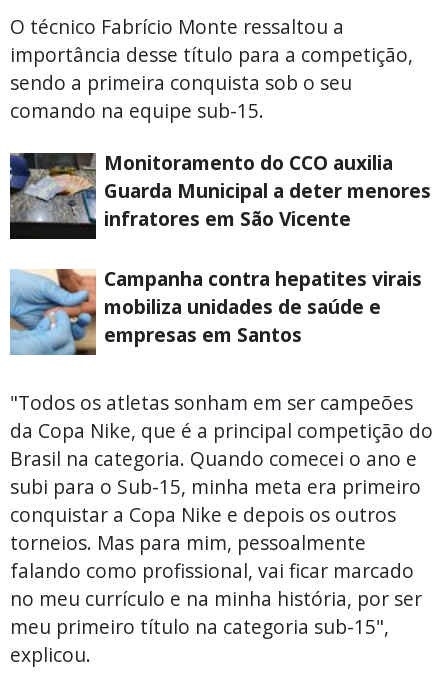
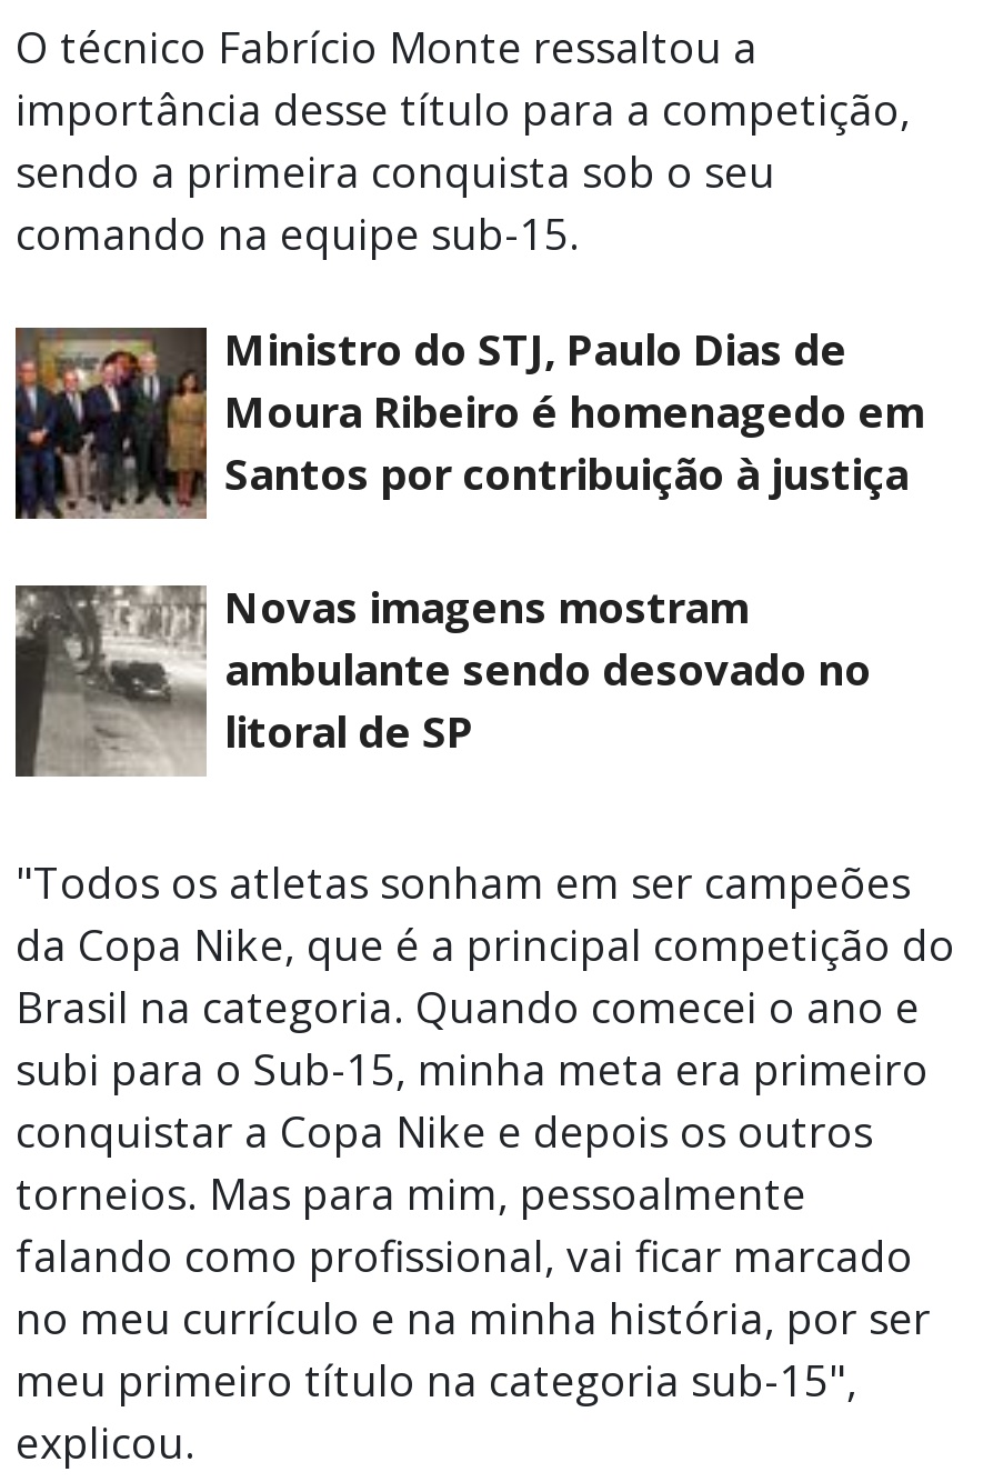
[9,149,431,239] [image] | Monitoramento do CCO auxilia | Guarda Municipal a deter menores | infratores em São Vicente -> [13,319,924,521] [image] | Ministro do STJ, Paulo Dias de | Moura Ribeiro é homenagedo em | Santos por contribuição à justiça
[9,265,422,356] [image] | Campanha contra hepatites virais | mobiliza unidades de saúde e | empresas em Santos -> [13,577,871,779] [image] | Novas imagens mostram | ambulante sendo desovado no | litoral de SP

